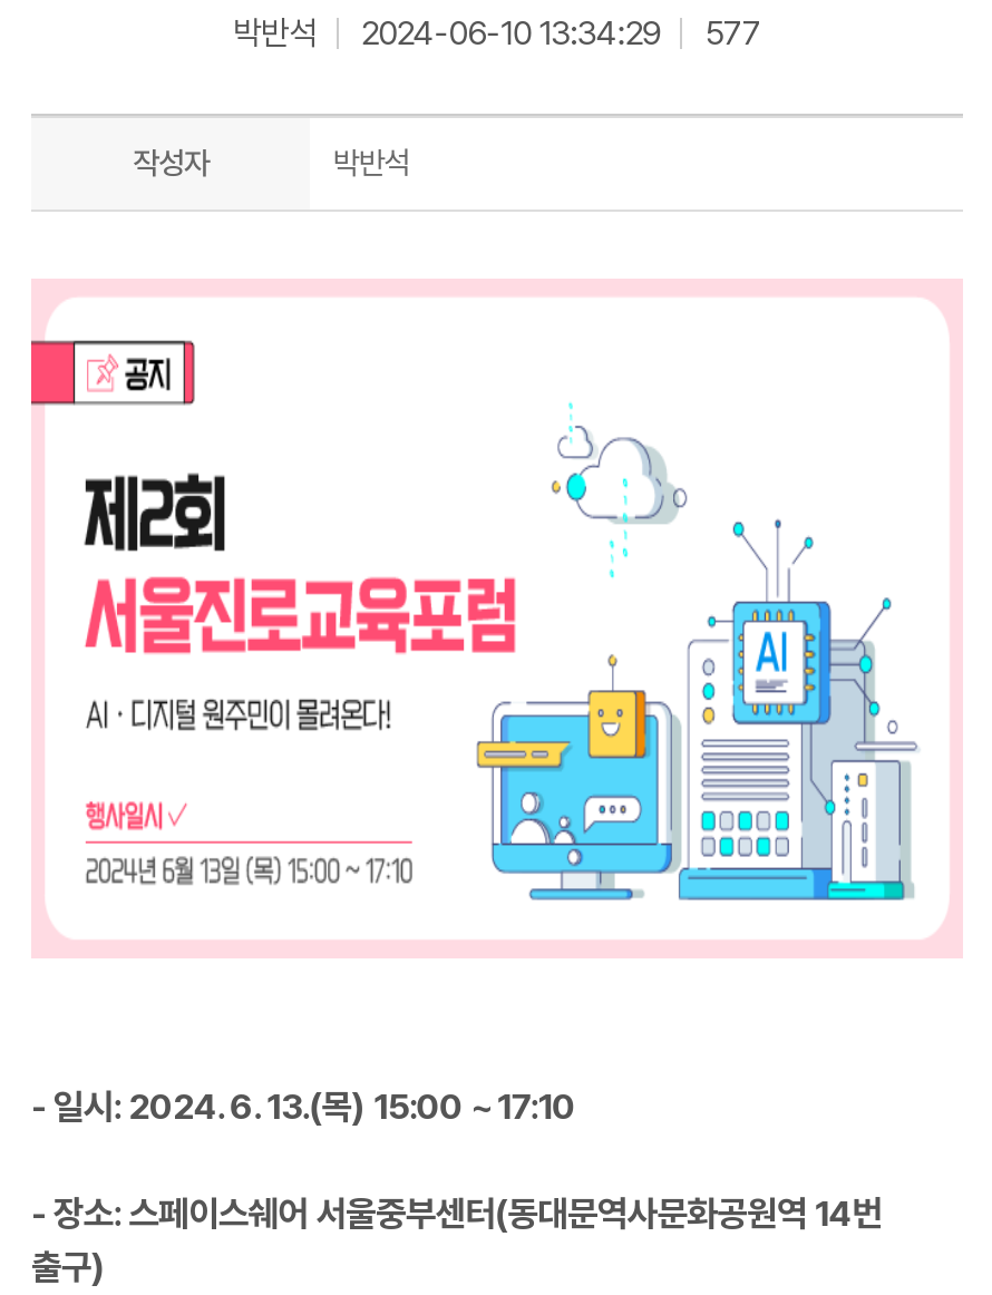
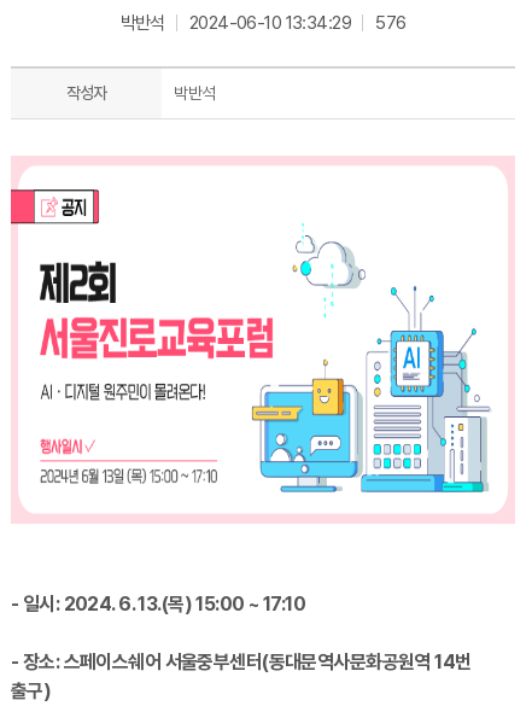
[233,13,761,53] 박반석 2024-06-10 13:34:29 577 -> [120,12,406,34] 박반석 2024-06-10 13:34:29 576

